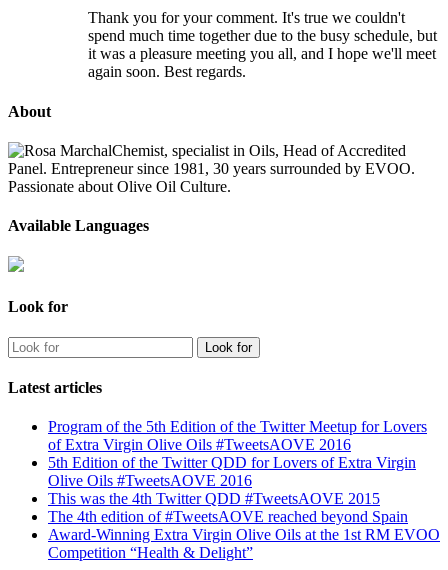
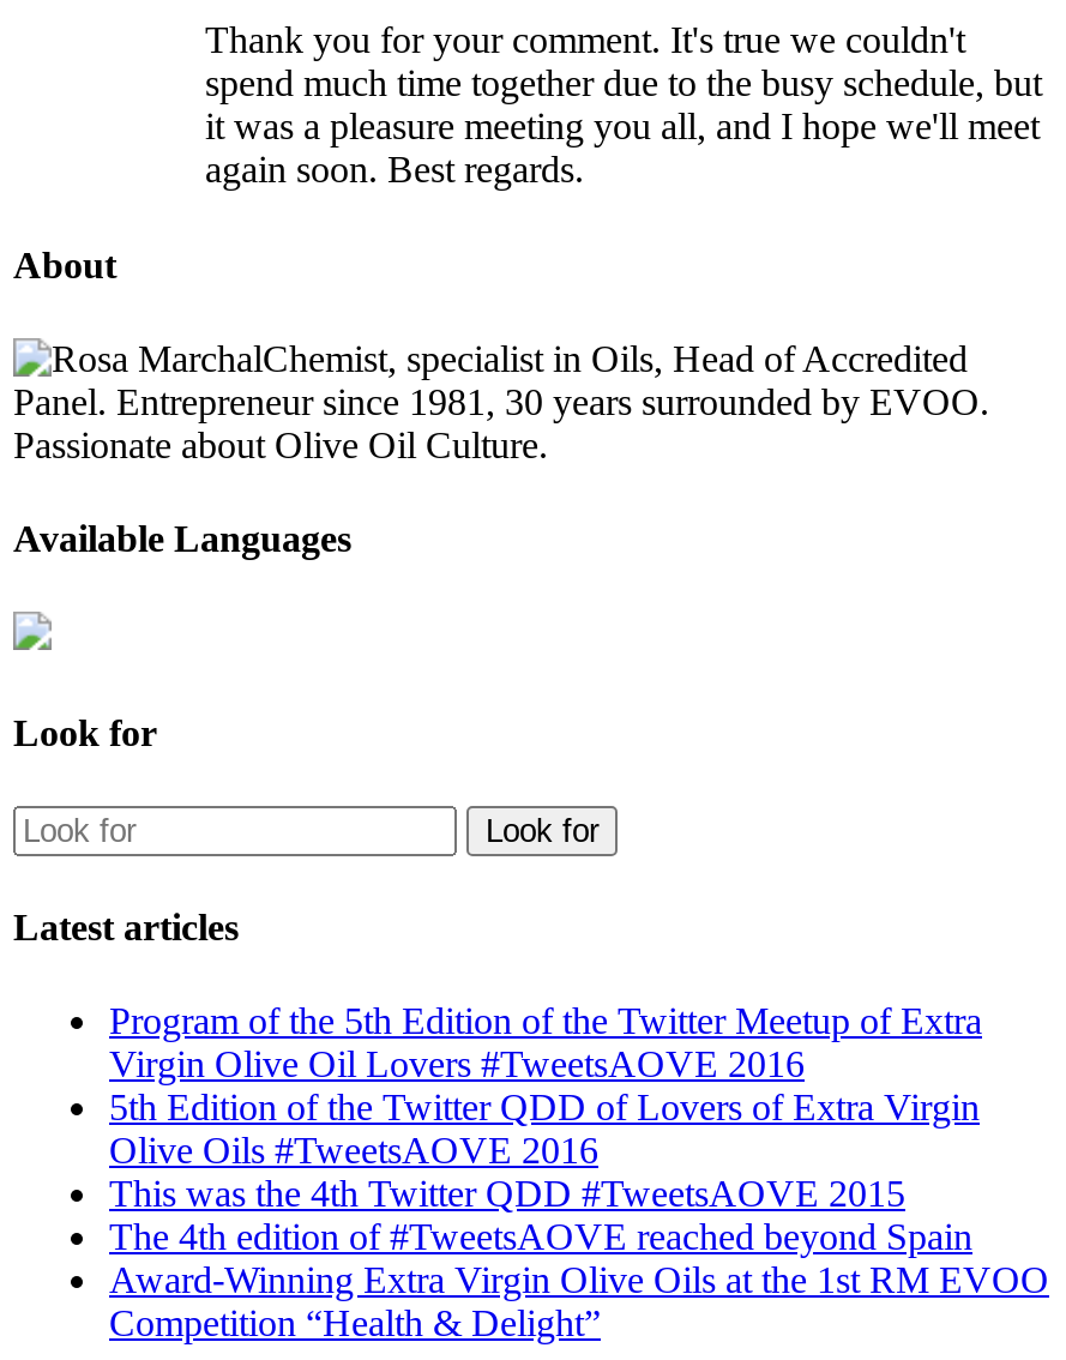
[48,418,427,471] Program of the 5th Edition of the Twitter Meetup for Lovers | of Extra Virgin Olive Oils #TweetsAOVE 2016 | 5th Edition of the Twitter QDD for Lovers of Extra Virgin -> [109,1001,982,1129] Program of the 5th Edition of the Twitter Meetup of Extra | Virgin Olive Oil Lovers #TweetsAOVE 2016 | 5th Edition of the Twitter QDD of Lovers of Extra Virgin

